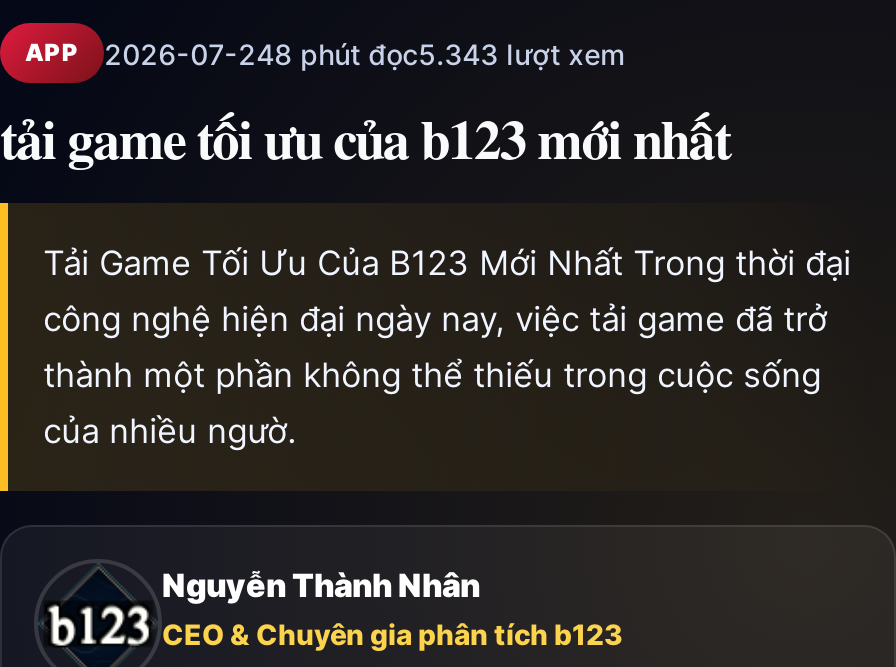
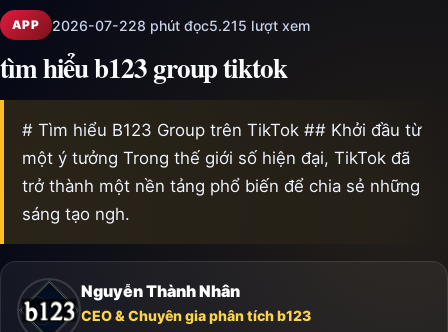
[0,37,730,177] 2026-07-248 phút đọc5.343 lượt xem | tải game tối ưu của b123 mới nhất -> [0,17,310,87] 2026-07-228 phút đọc5.215 lượt xem | tìm hiểu b123 group tiktok
[43,243,851,451] Tải Game Tối Ưu Của B123 Mới Nhất Trong thời đại | công nghệ hiện đại ngày nay, việc tải game đã trở | thành một phần không thể thiếu trong cuộc sống | của nhiều ngườ. -> [22,120,421,224] # Tìm hiểu B123 Group trên TikTok ## Khởi đầu từ | một ý tưởng Trong thế giới số hiện đại, TikTok đã | trở thành một nền tảng phổ biến để chia sẻ những | sáng tạo ngh.

